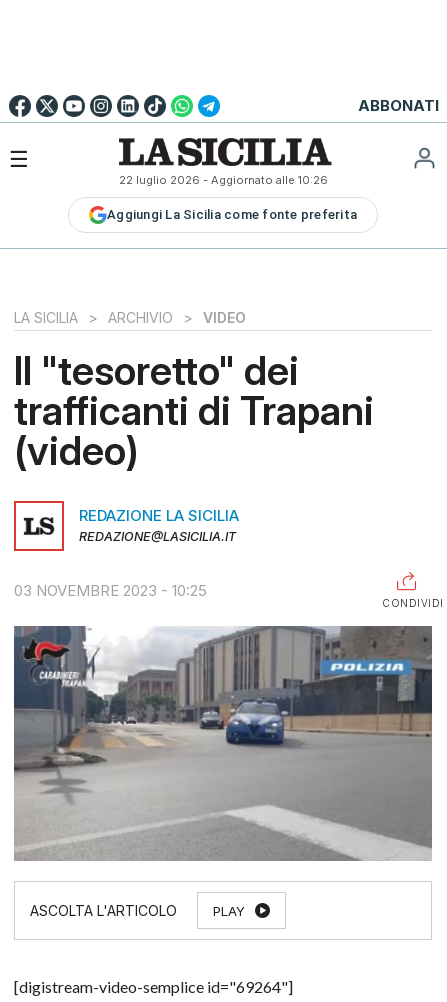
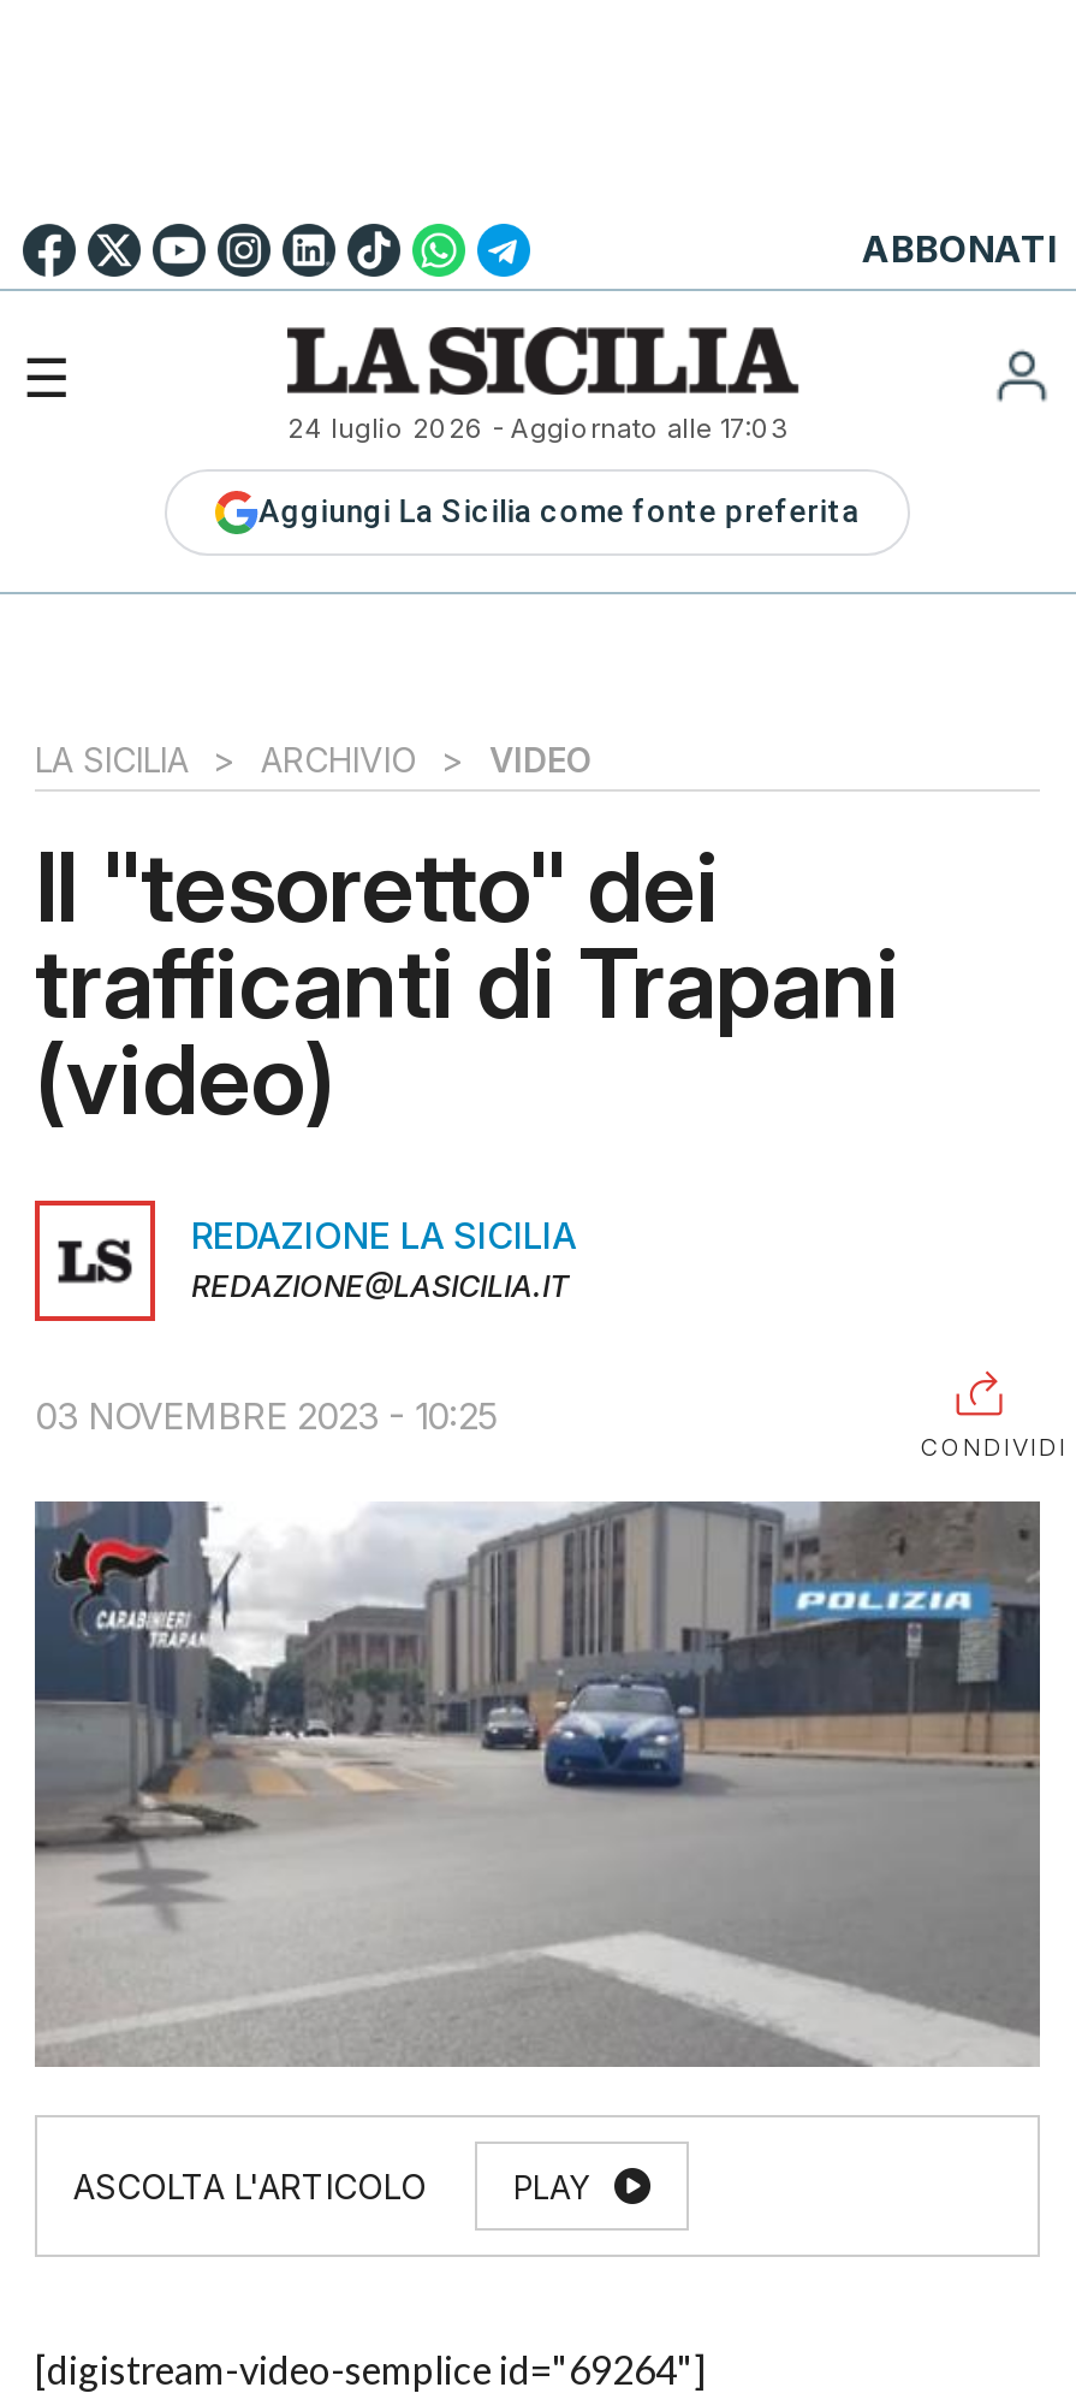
[118,172,327,186] 22 luglio 2026 - Aggiornato alle 10:26 -> [287,410,787,444] 24 luglio 2026 - Aggiornato alle 17:03

